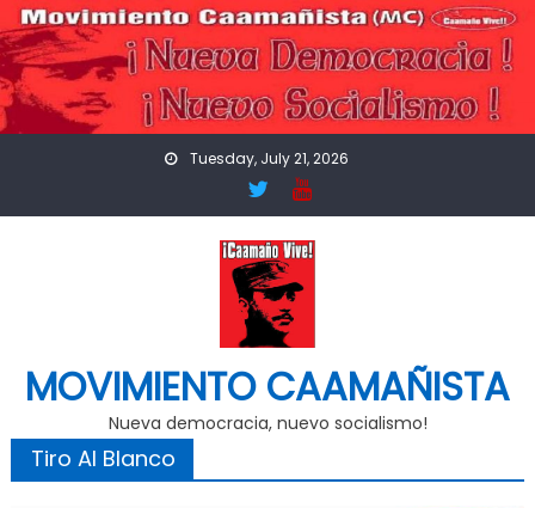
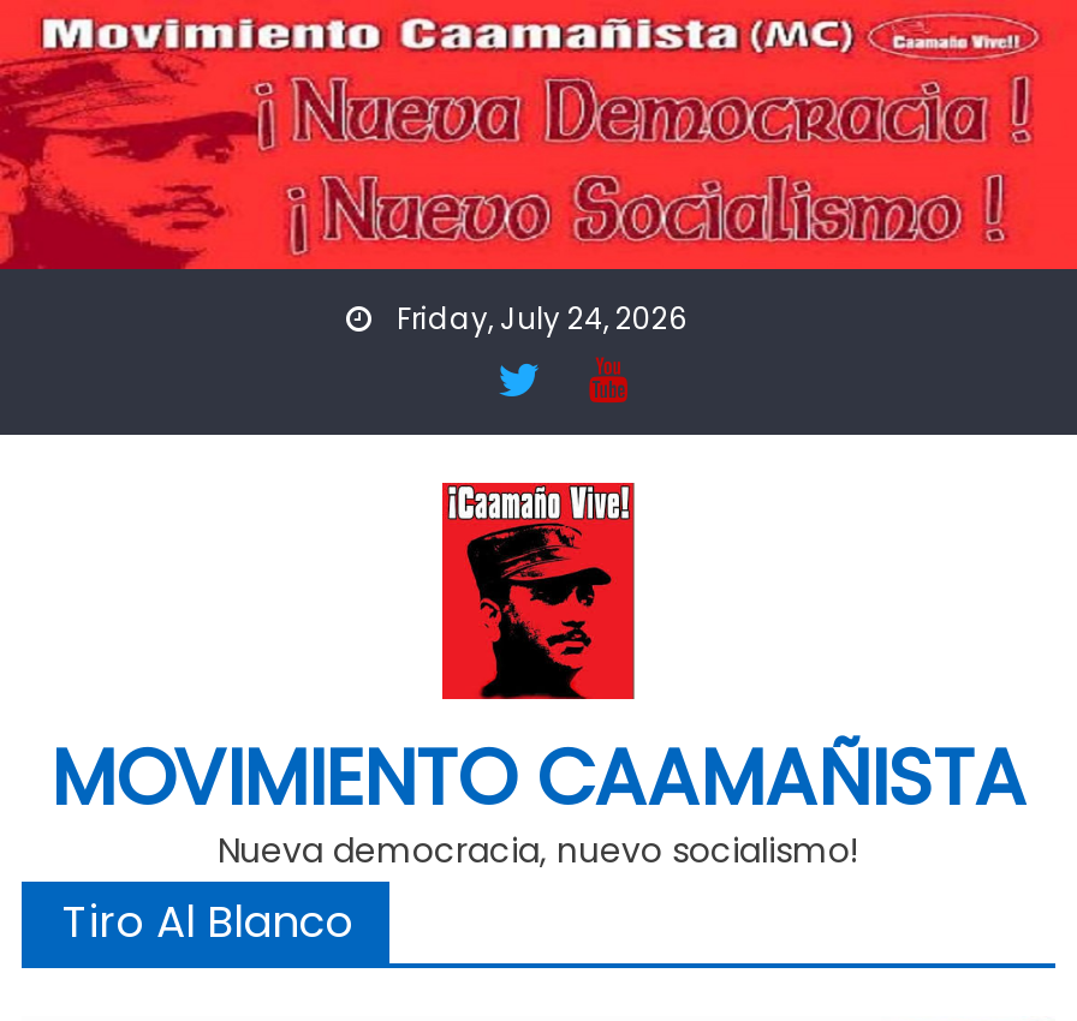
[186,148,349,169] Tuesday, July 21, 2026 -> [389,298,688,339] Friday, July 24, 2026

